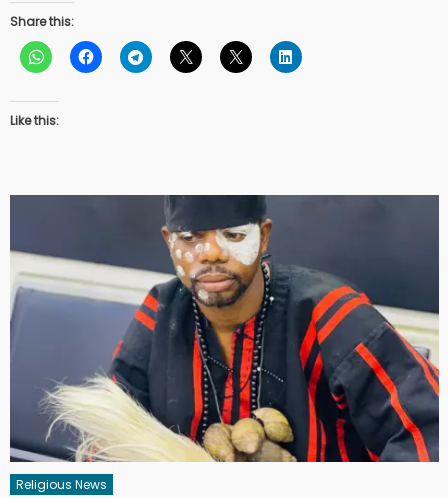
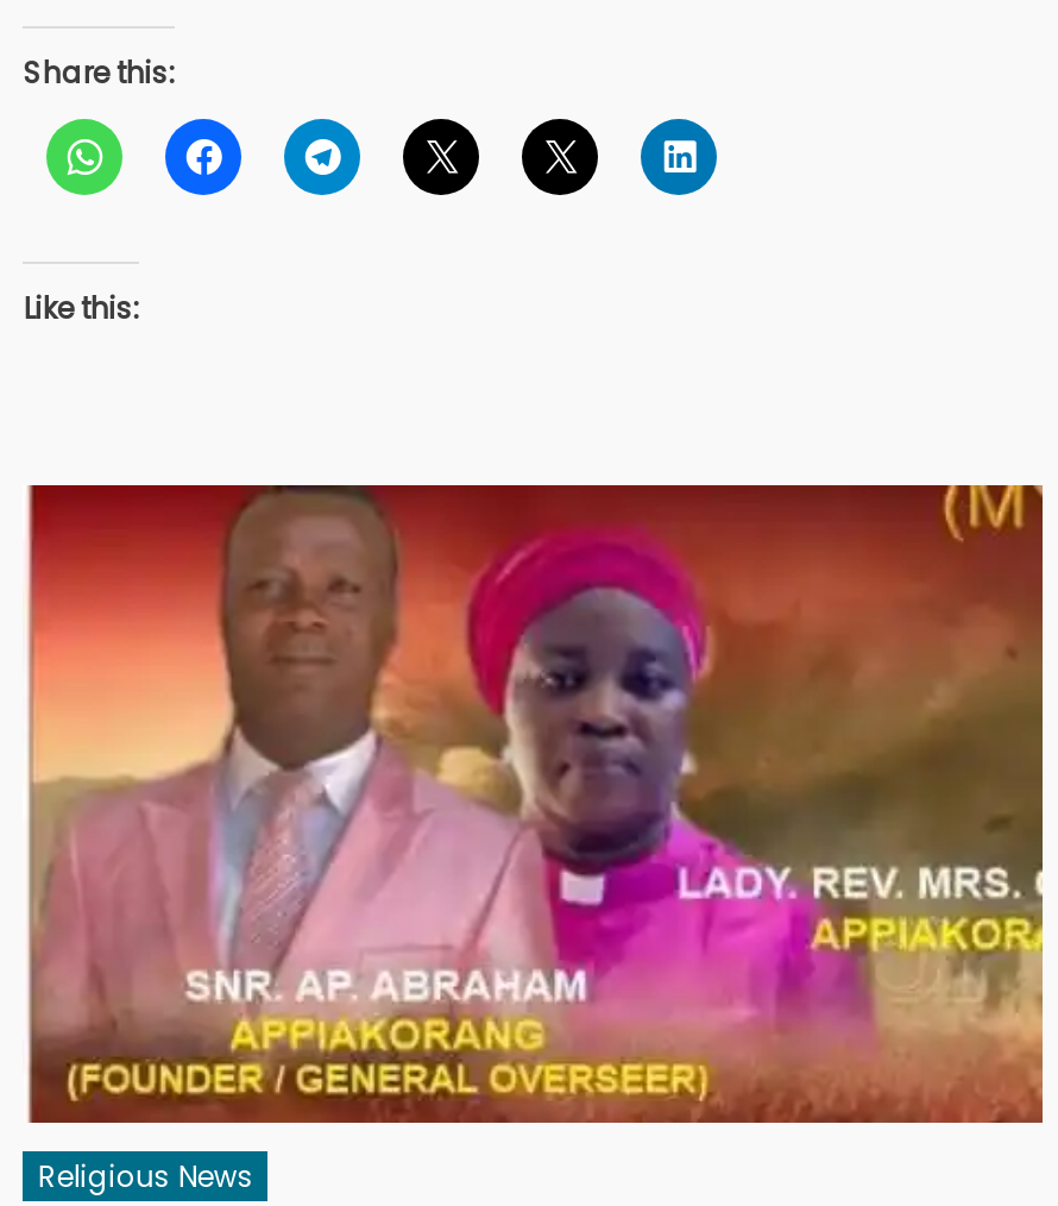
[9,194,440,463] [image] -> [23,483,1045,1125] [image]

